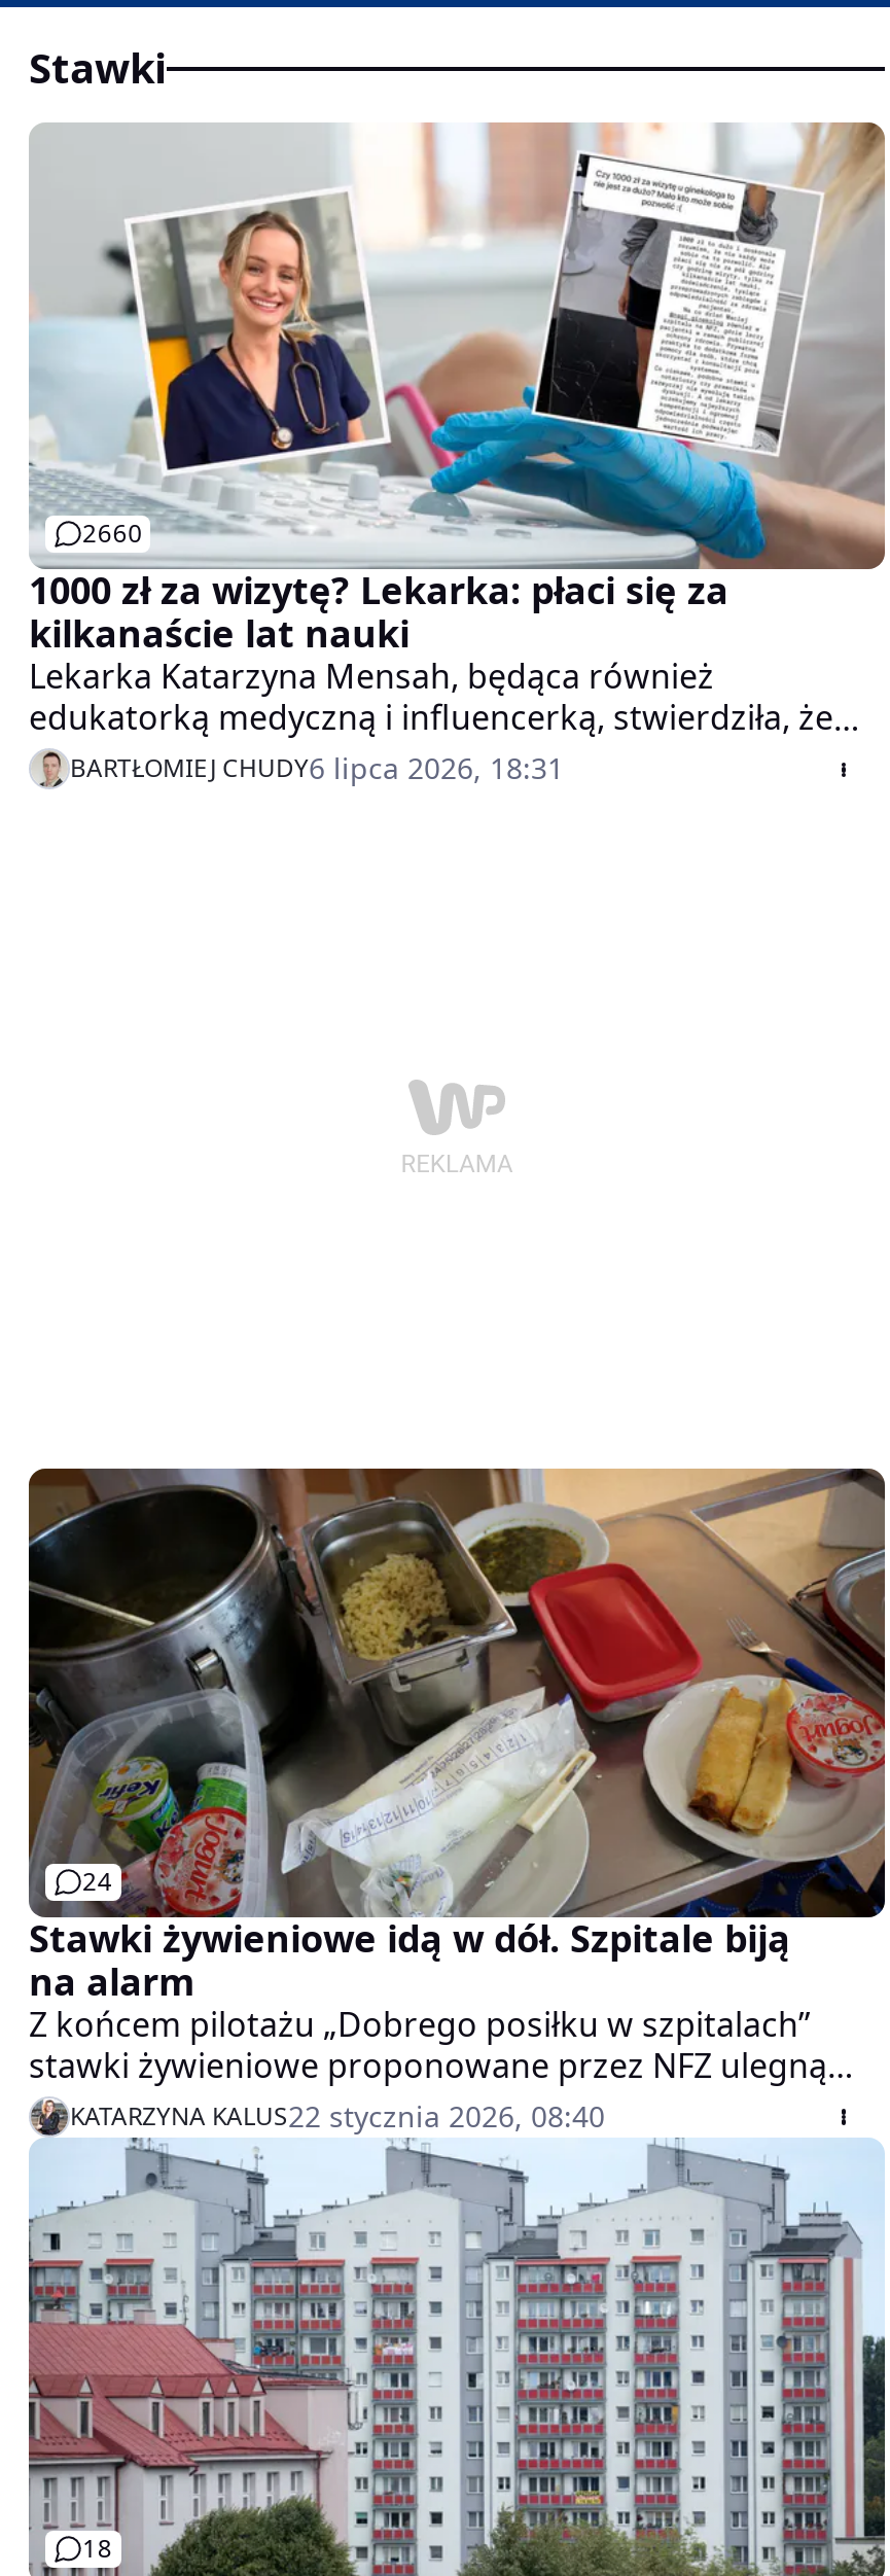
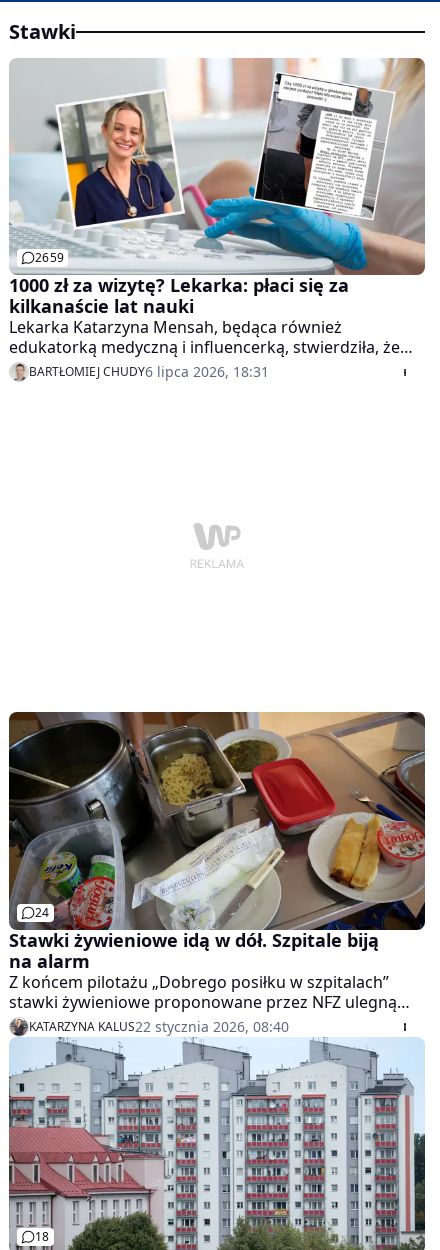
[82,516,143,551] 2660 -> [35,249,64,266] 2659

